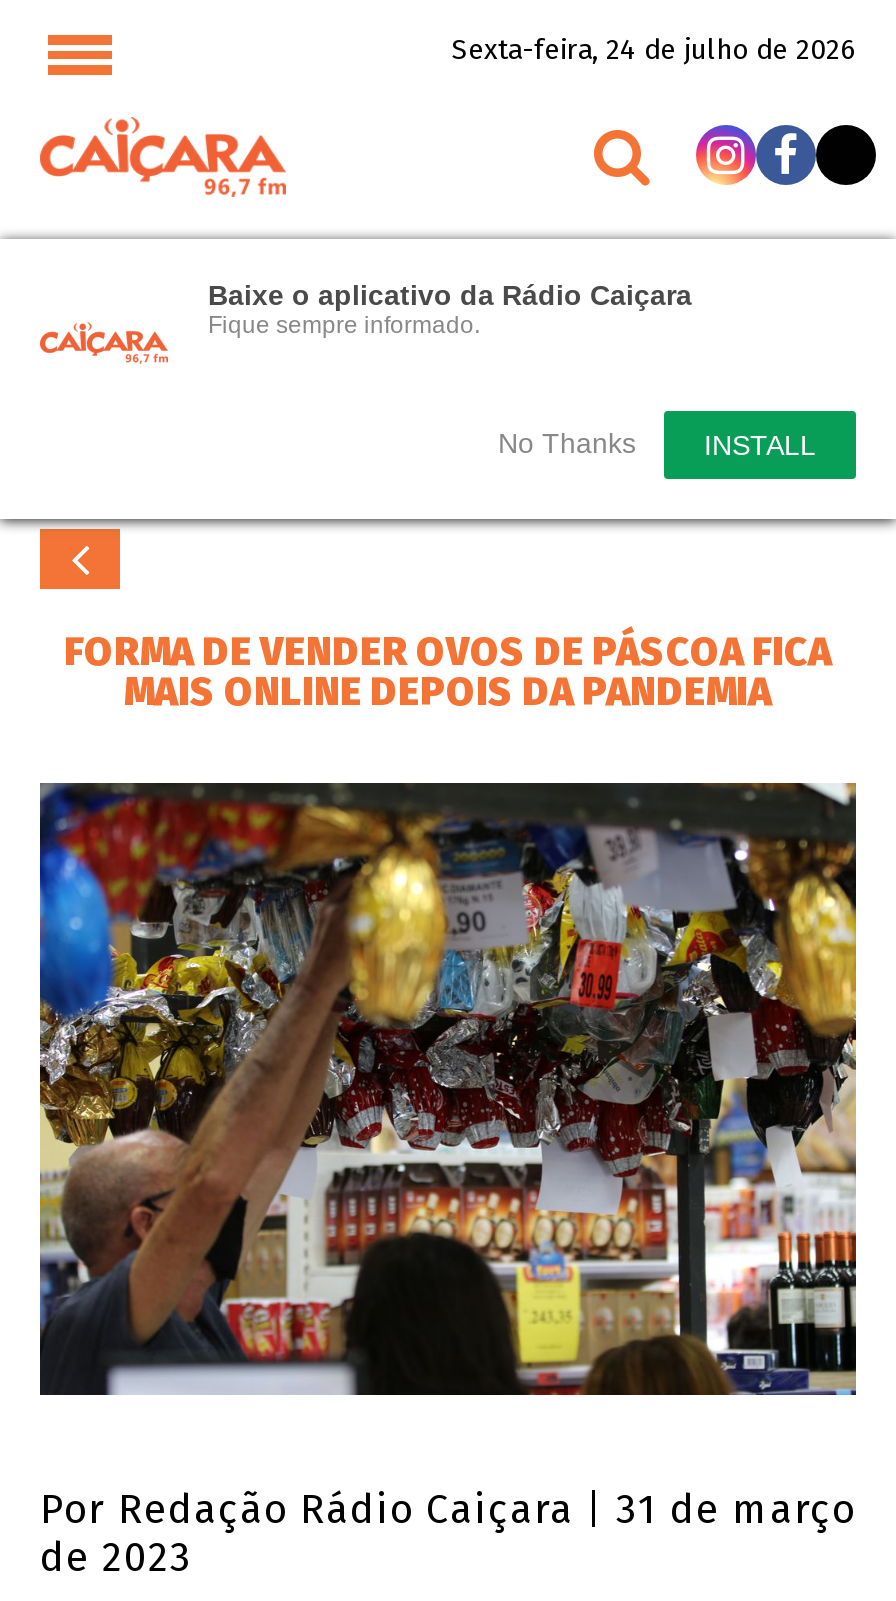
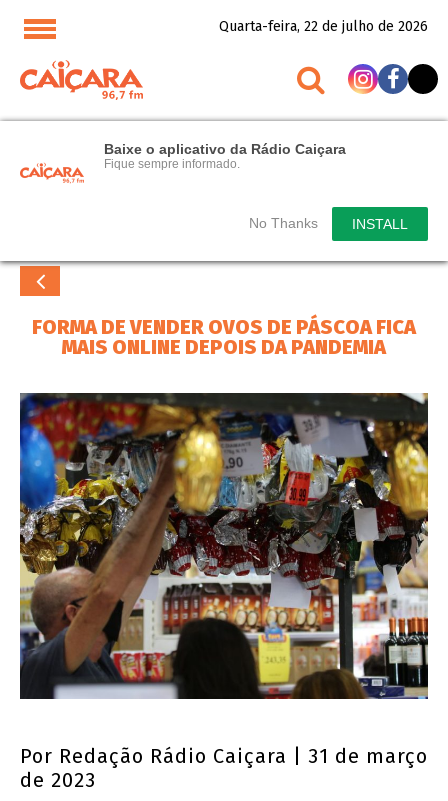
[452,33,856,67] Sexta-feira, 24 de julho de 2026 -> [219,18,428,35] Quarta-feira, 22 de julho de 2026

